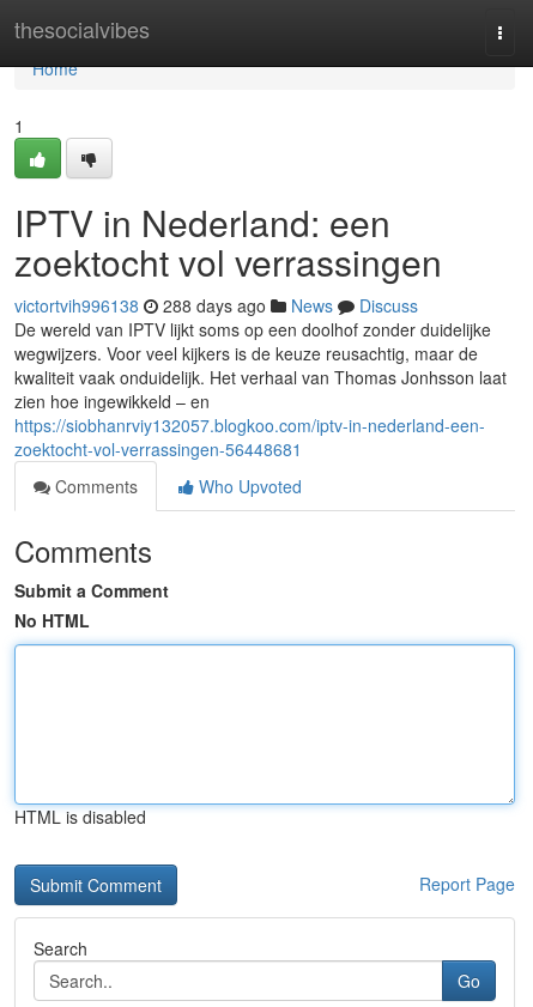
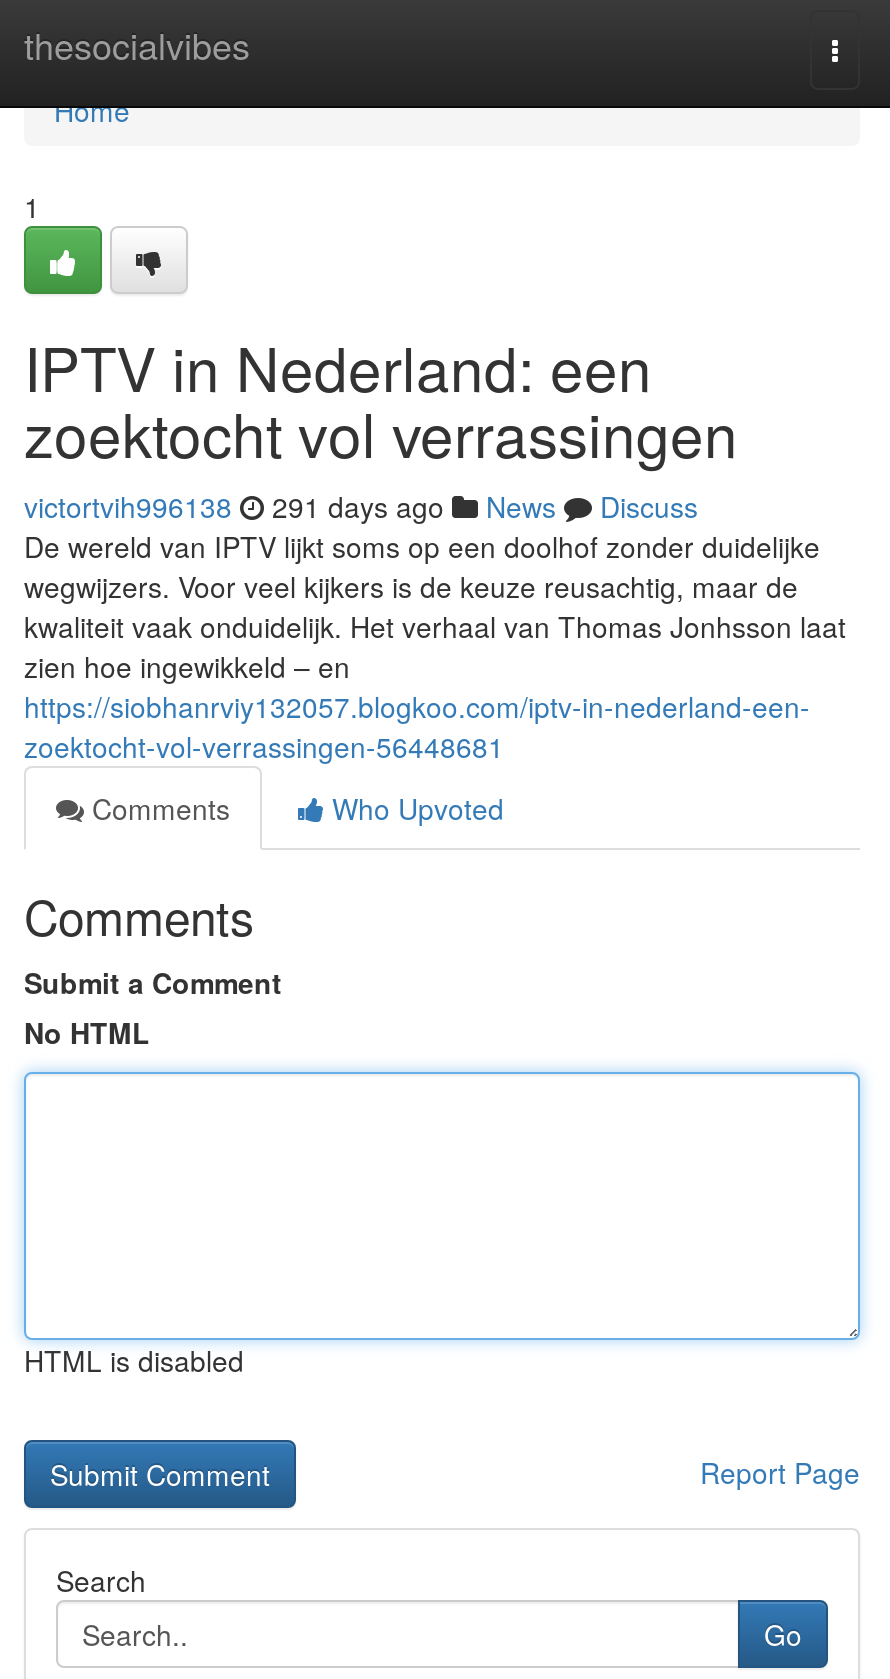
[14,293,418,317] victortvih996138 288 days ago News Discuss -> [24,486,698,526] victortvih996138 291 days ago News Discuss

